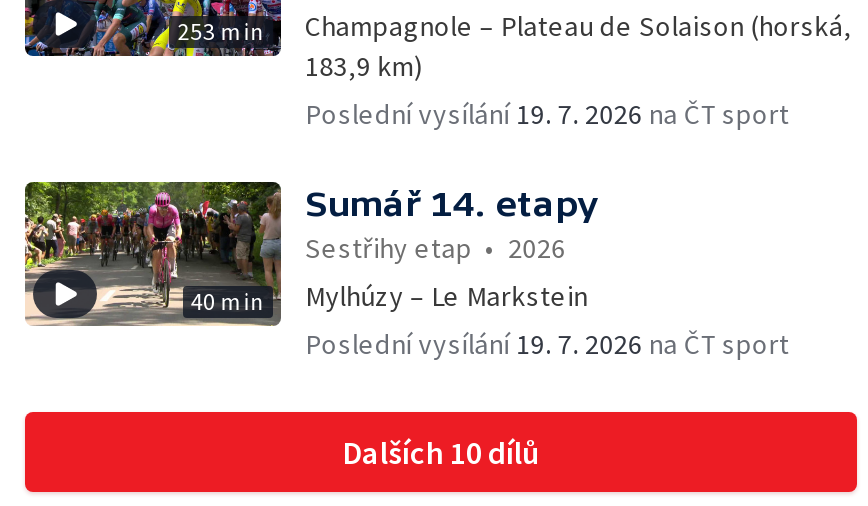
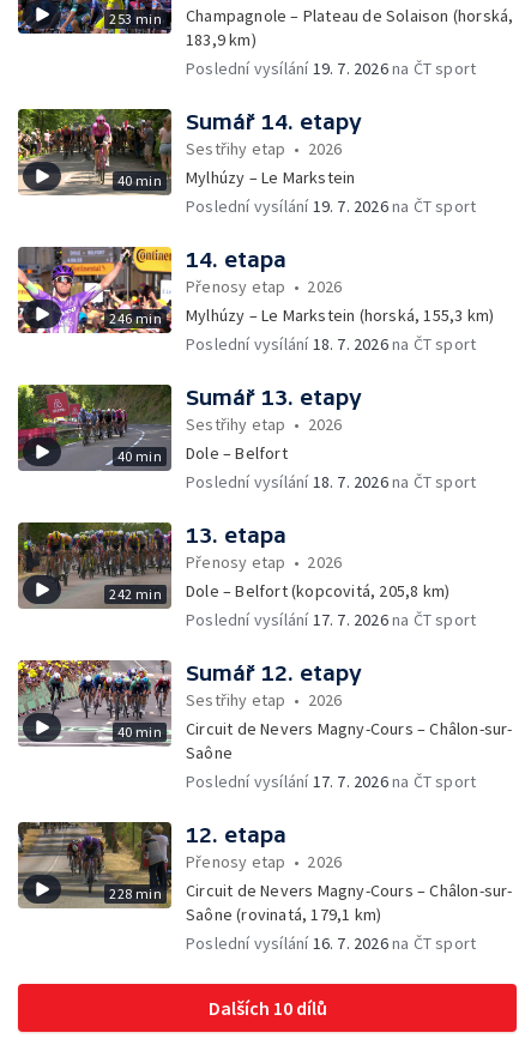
none -> [17,246,169,334] [image] | 246 min
none -> [17,383,169,472] [image] | 40 min
none -> [17,521,169,610] [image] | 242 min
none -> [17,659,169,748] [image] | 40 min
none -> [17,821,169,910] [image] | 228 min
none -> [186,247,494,355] 14. etapa | Přenosy etap • 2026 | Mylhúzy – Le Markstein (horská, 155,3 km) | Poslední vysílání 18. 7. 2026 na ČT sport
none -> [186,385,476,493] Sumář 13. etapy | Sestřihy etap • 2026 | Dole – Belfort | Poslední vysílání 18. 7. 2026 na ČT sport
none -> [186,522,476,630] 13. etapa | Přenosy etap • 2026 | Dole – Belfort (kopcovitá, 205,8 km) | Poslední vysílání 17. 7. 2026 na ČT sport
none -> [186,660,513,792] Sumář 12. etapy | Sestřihy etap • 2026 | Circuit de Nevers Magny-Cours – Châlon-sur- | Saône | Poslední vysílání 17. 7. 2026 na ČT sport
none -> [186,822,513,954] 12. etapa | Přenosy etap • 2026 | Circuit de Nevers Magny-Cours – Châlon-sur- | Saône (rovinatá, 179,1 km) | Poslední vysílání 16. 7. 2026 na ČT sport

